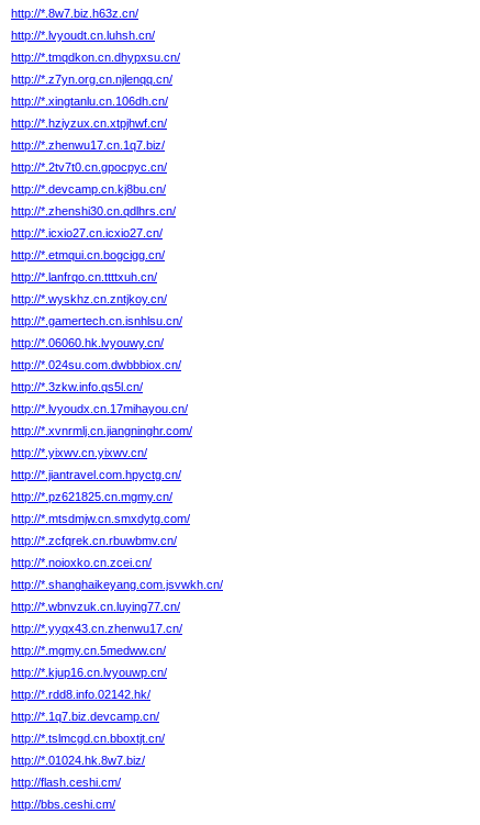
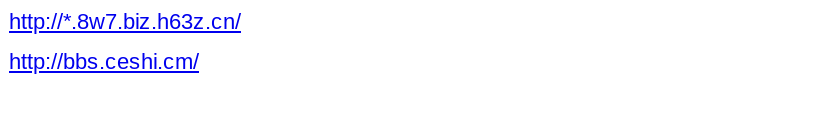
[11,29,223,789] http://*.lvyoudt.cn.luhsh.cn/ | http://*.tmqdkon.cn.dhypxsu.cn/ | http://*.z7yn.org.cn.njlenqq.cn/ | http://*.xingtanlu.cn.106dh.cn/ | http://*.hziyzux.cn.xtpjhwf.cn/ | http://*.zhenwu17.cn.1q7.biz/ | http://*.2tv7t0.cn.gpocpyc.cn/ | http://*.devcamp.cn.kj8bu.cn/ | http://*.zhenshi30.cn.qdlhrs.cn/ | http://*.icxio27.cn.icxio27.cn/ | http://*.etmqui.cn.bogcigg.cn/ | http://*.lanfrqo.cn.ttttxuh.cn/ | http://*.wyskhz.cn.zntjkoy.cn/ | http://*.gamertech.cn.isnhlsu.cn/ | http://*.06060.hk.lvyouwy.cn/ | http://*.024su.com.dwbbbiox.cn/ | http://*.3zkw.info.qs5l.cn/ | http://*.lvyoudx.cn.17mihayou.cn/ | http://*.xvnrmlj.cn.jiangninghr.com/ | http://*.yixwv.cn.yixwv.cn/ | http://*.jiantravel.com.hpyctg.cn/ | http://*.pz621825.cn.mgmy.cn/ | http://*.mtsdmjw.cn.smxdytg.com/ | http://*.zcfqrek.cn.rbuwbmv.cn/ | http://*.noioxko.cn.zcei.cn/ | http://*.shanghaikeyang.com.jsvwkh.cn/ | http://*.wbnvzuk.cn.luying77.cn/ | http://*.yyqx43.cn.zhenwu17.cn/ | http://*.mgmy.cn.5medww.cn/ | http://*.kjup16.cn.lvyouwp.cn/ | http://*.rdd8.info.02142.hk/ | http://*.1q7.biz.devcamp.cn/ | http://*.tslmcgd.cn.bboxtjt.cn/ | http://*.01024.hk.8w7.biz/ | http://flash.ceshi.cm/ -> none

